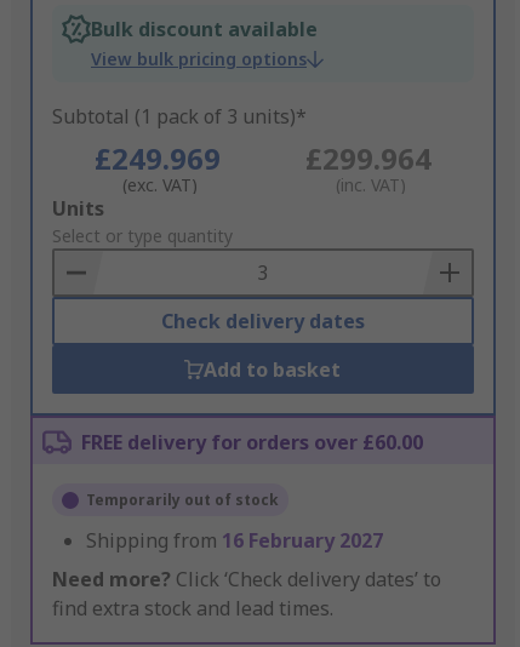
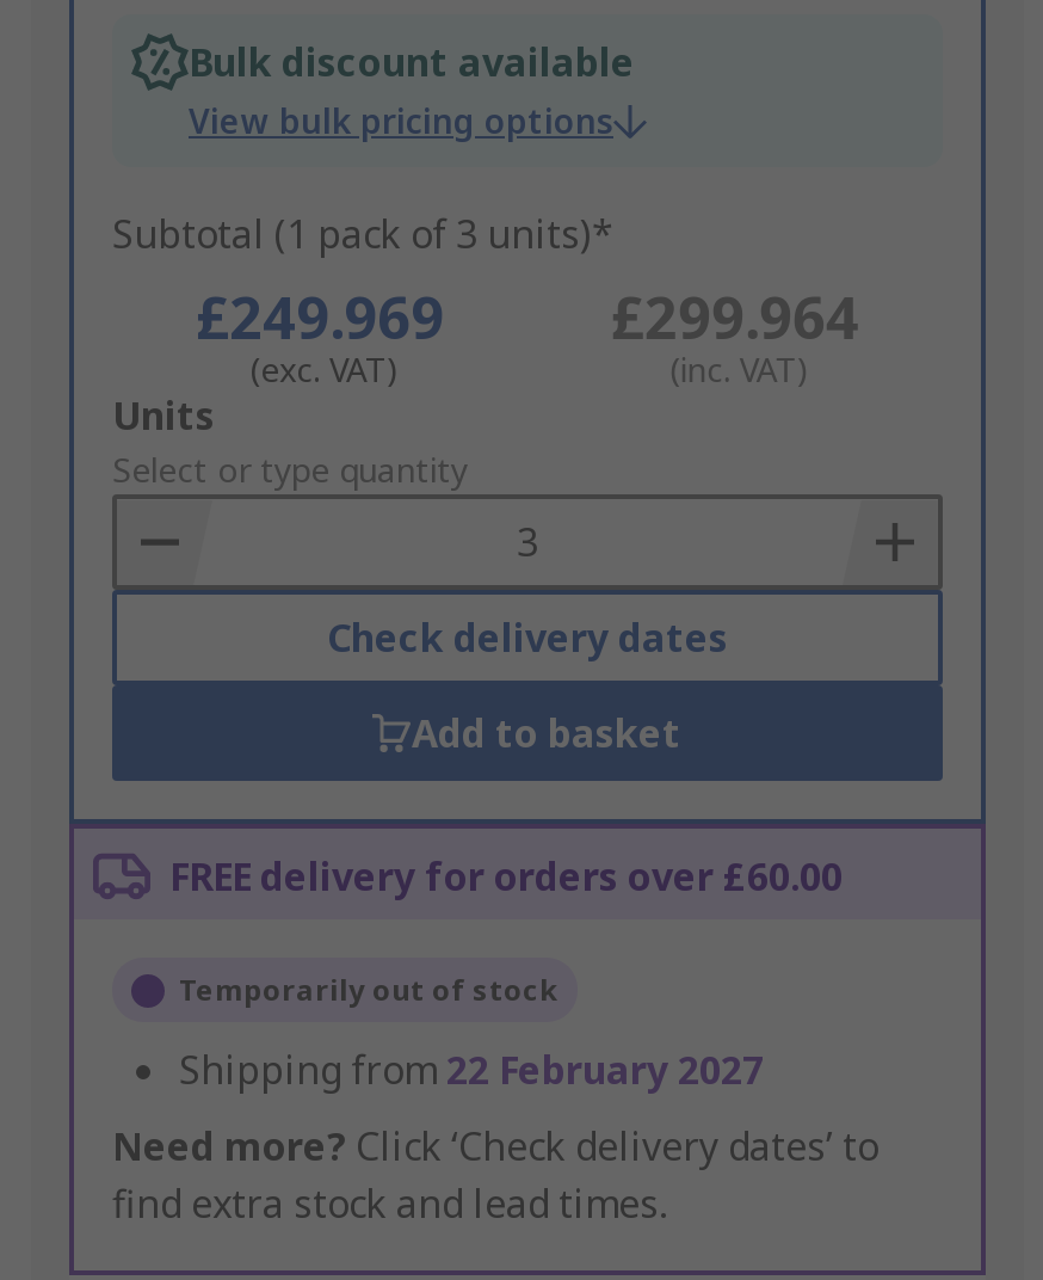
[86,528,383,554] Shipping from 16 February 2027 -> [179,1045,764,1097] Shipping from 22 February 2027

